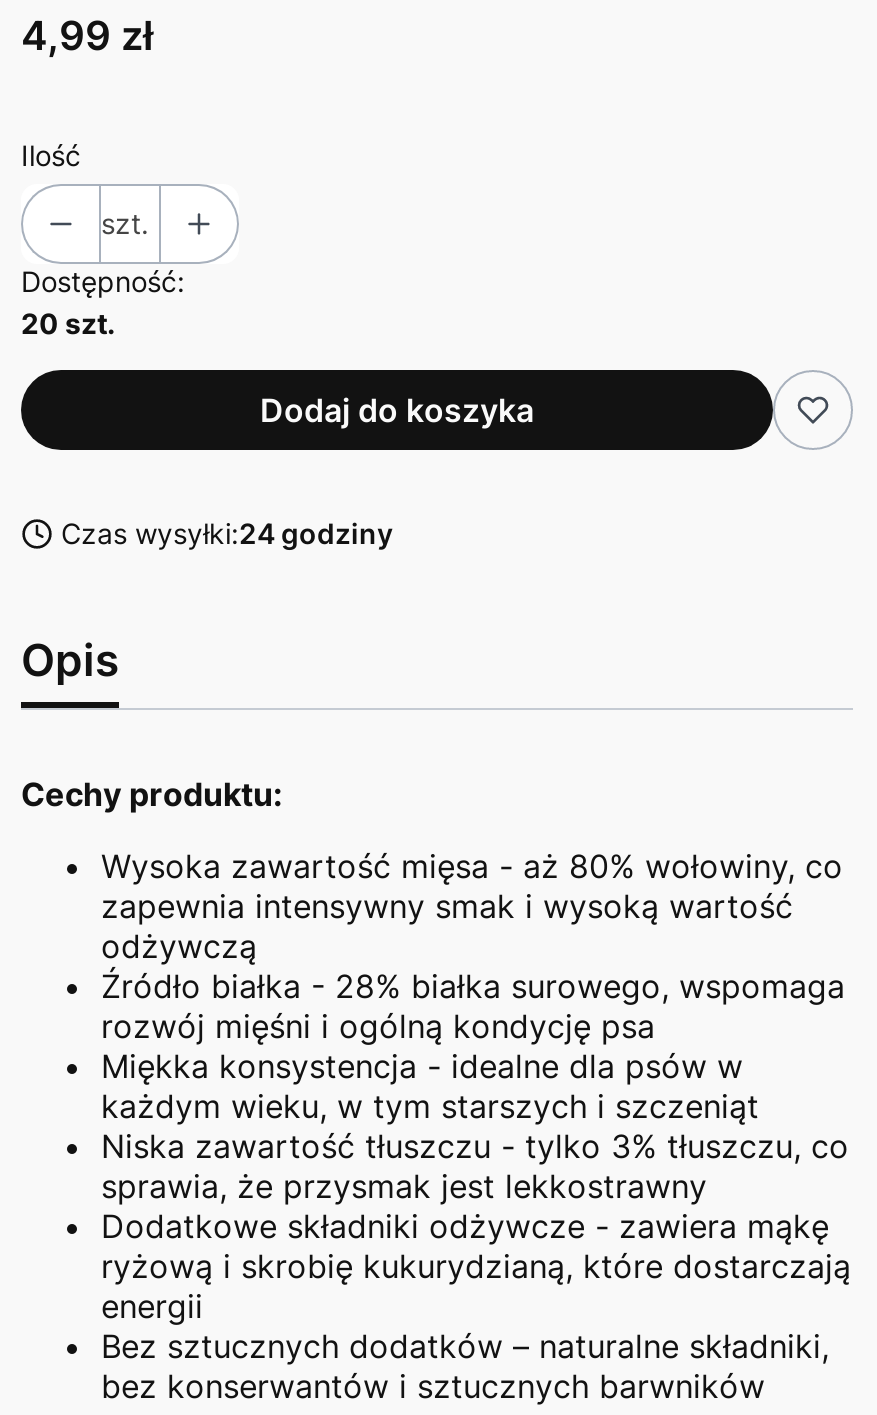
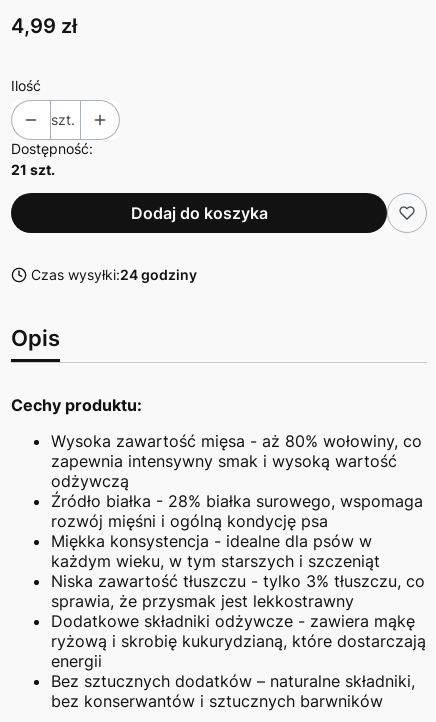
[21,306,115,340] 20 szt. -> [11,161,55,178] 21 szt.

